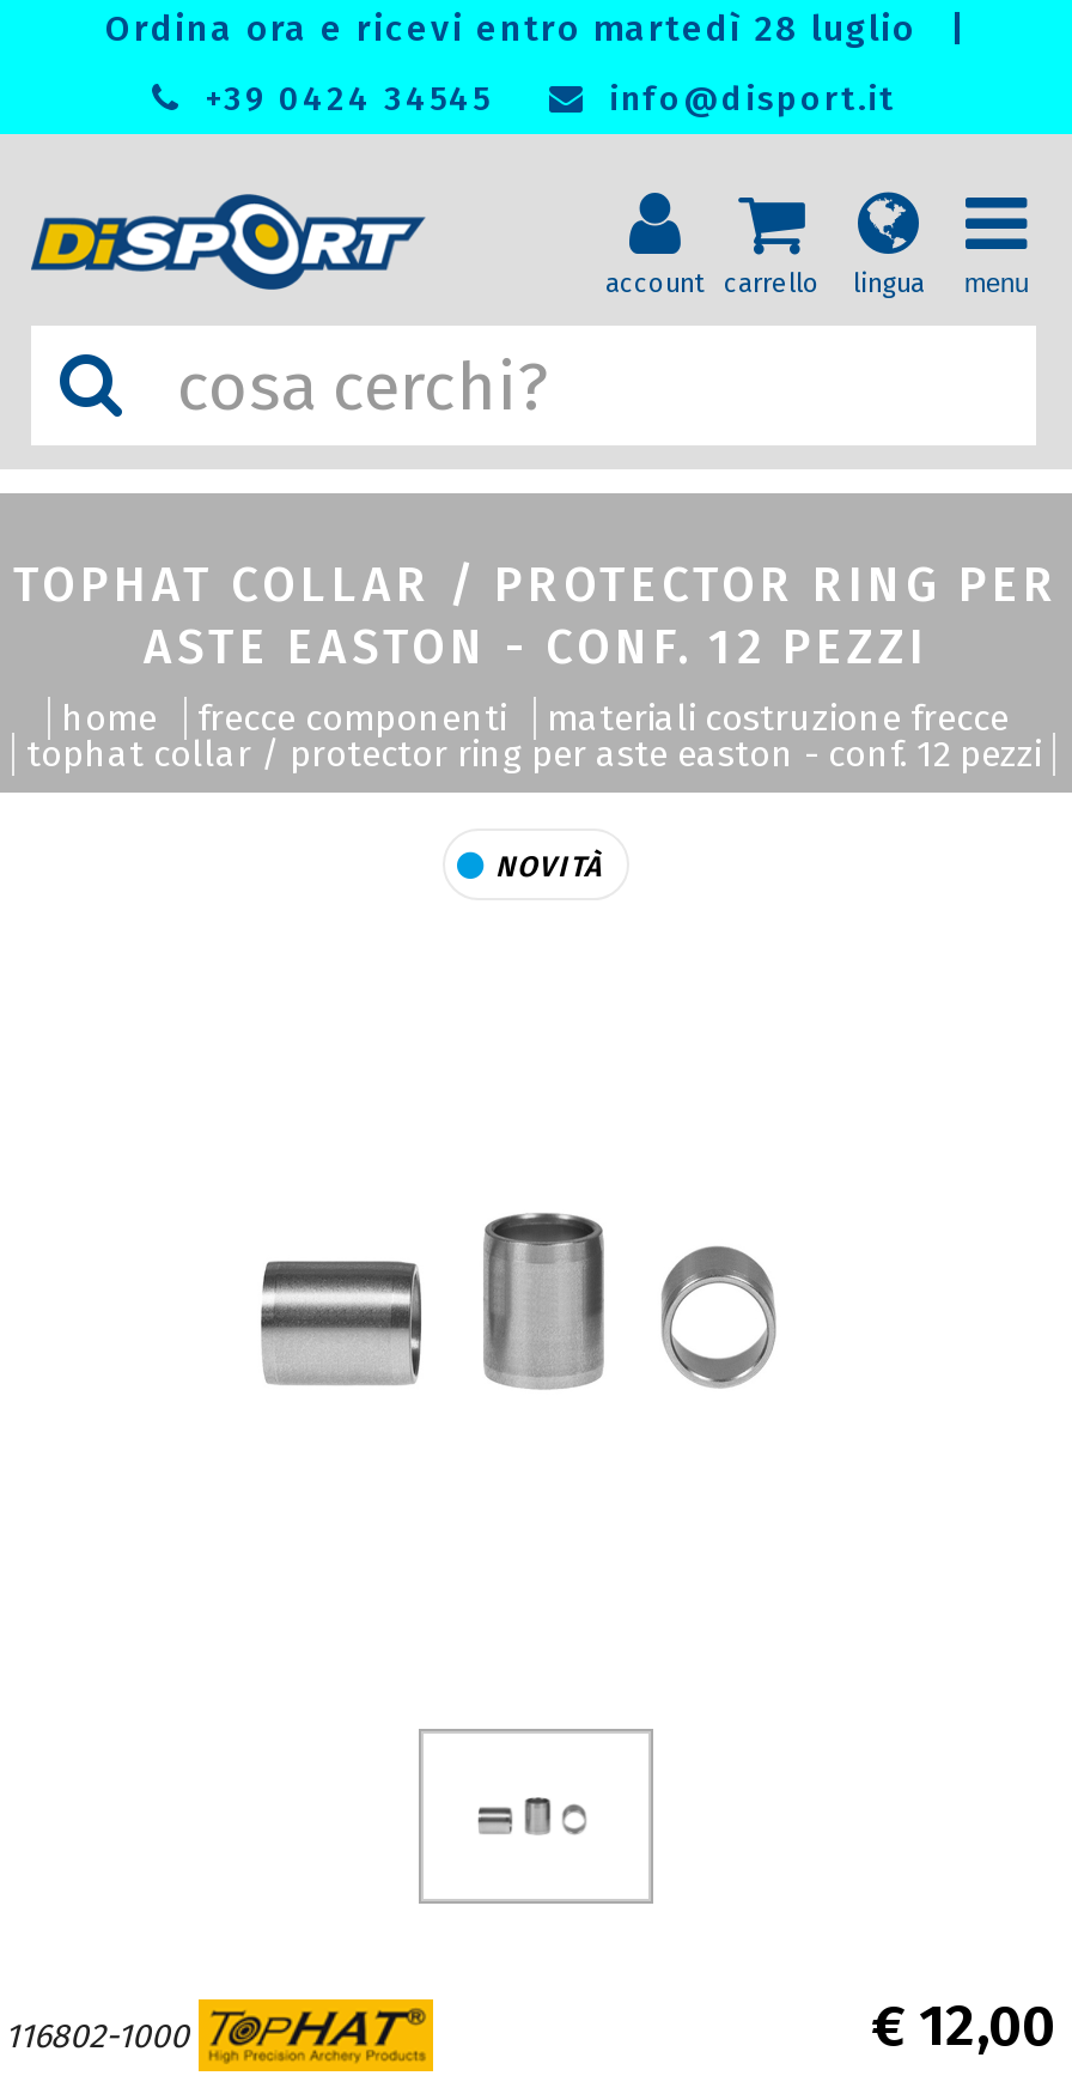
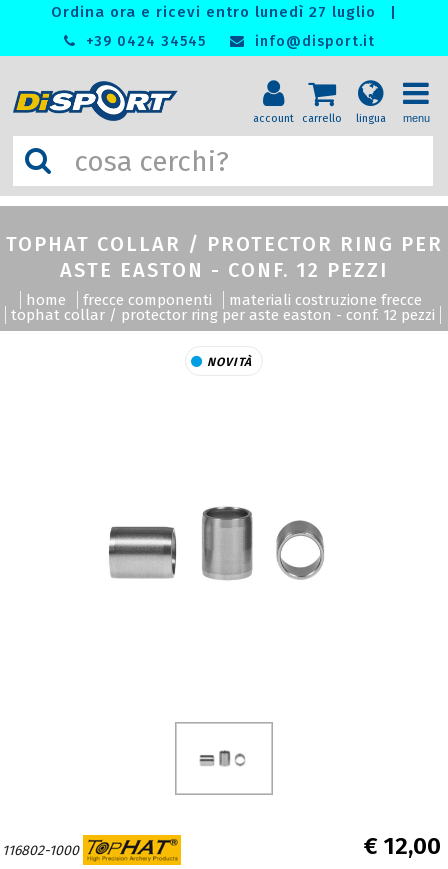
[105,7,916,50] Ordina ora e ricevi entro martedì 28 luglio -> [51,3,376,21] Ordina ora e ricevi entro lunedì 27 luglio

